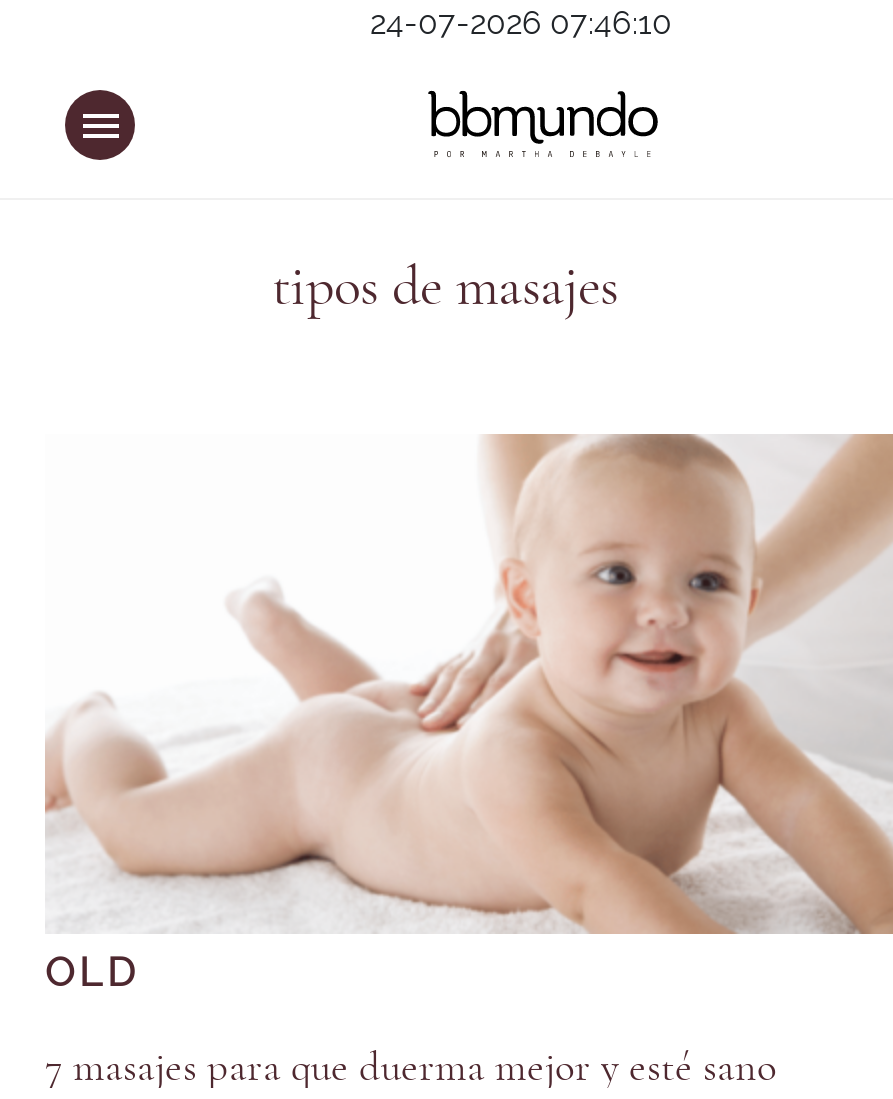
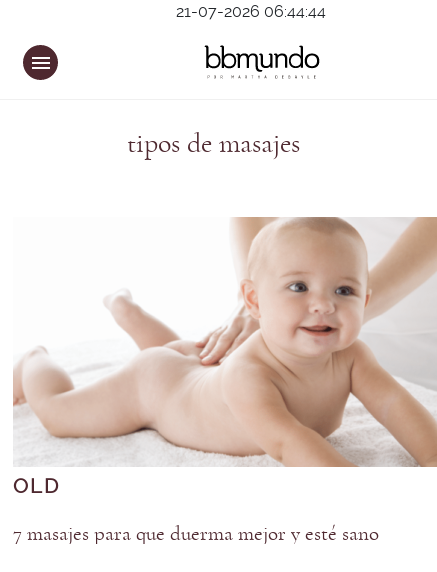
[370,8,672,40] 24-07-2026 07:46:10 -> [176,4,326,20] 21-07-2026 06:44:44

